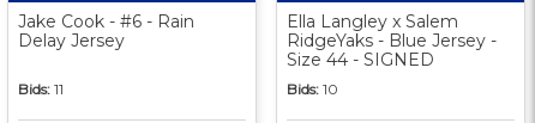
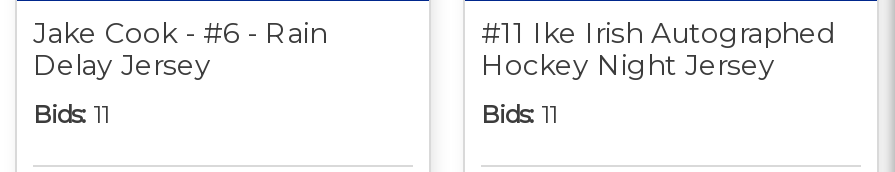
[287,11,497,98] Ella Langley x Salem | RidgeYaks - Blue Jersey - | Size 44 - SIGNED | Bids: 10 -> [481,15,835,129] #11 Ike Irish Autographed | Hockey Night Jersey | Bids: 11

